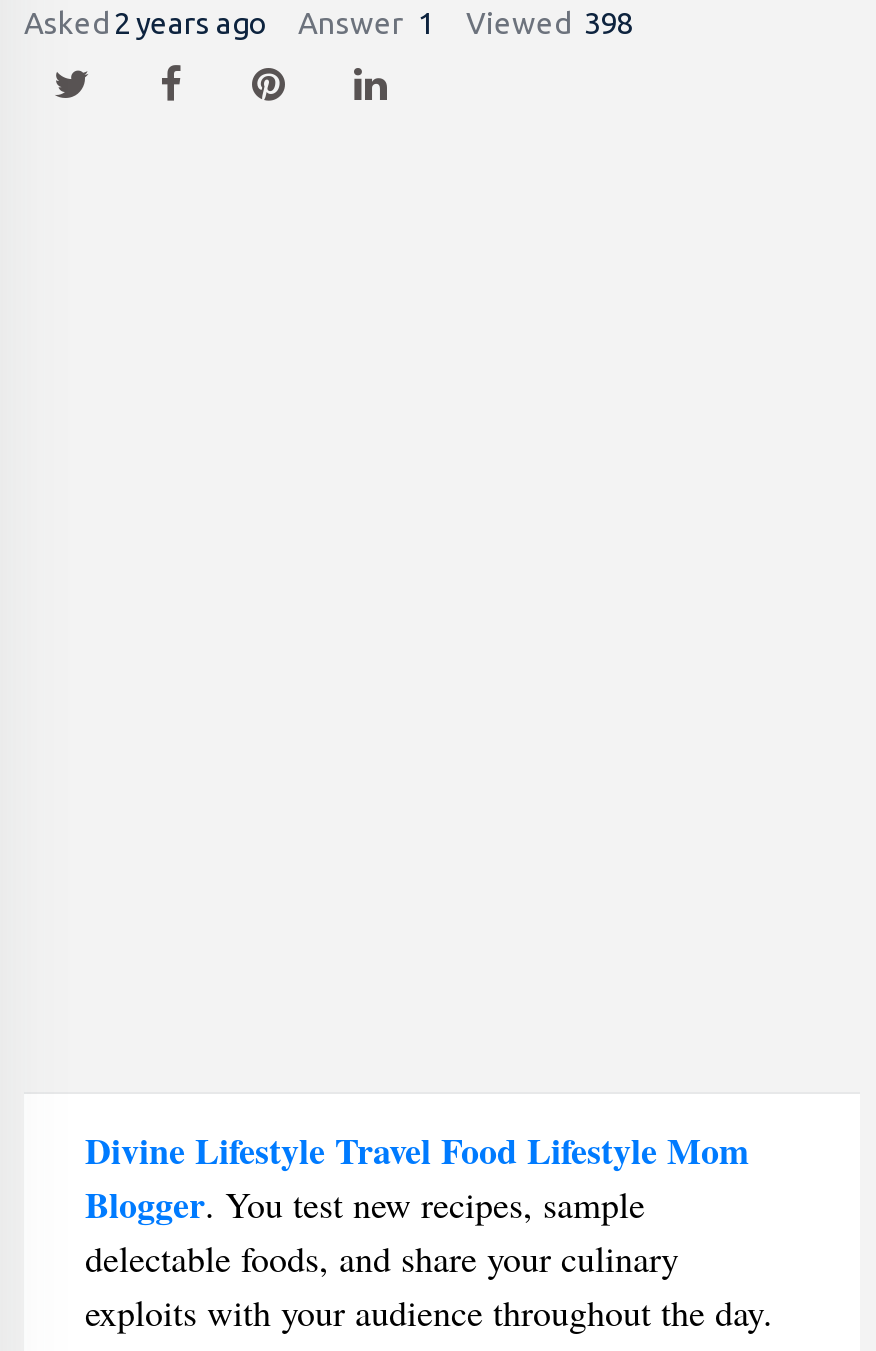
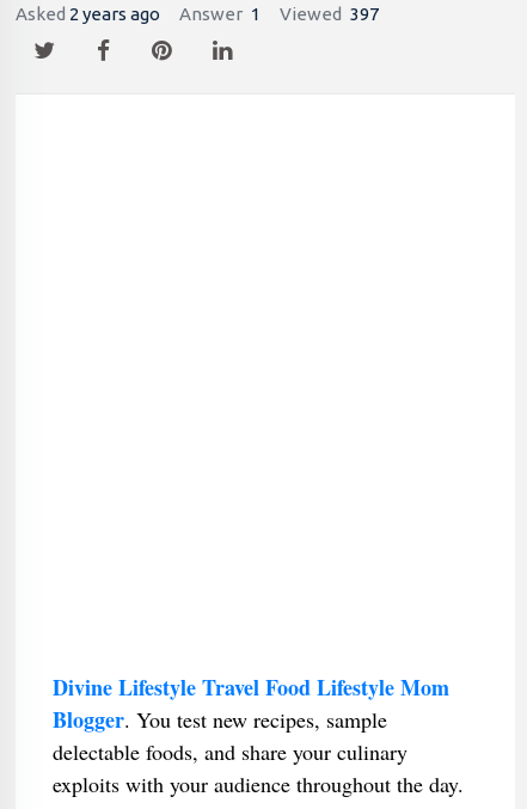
[24,6,632,40] Asked 2 years ago Answer 1 Viewed 398 -> [16,4,379,24] Asked 2 years ago Answer 1 Viewed 397

